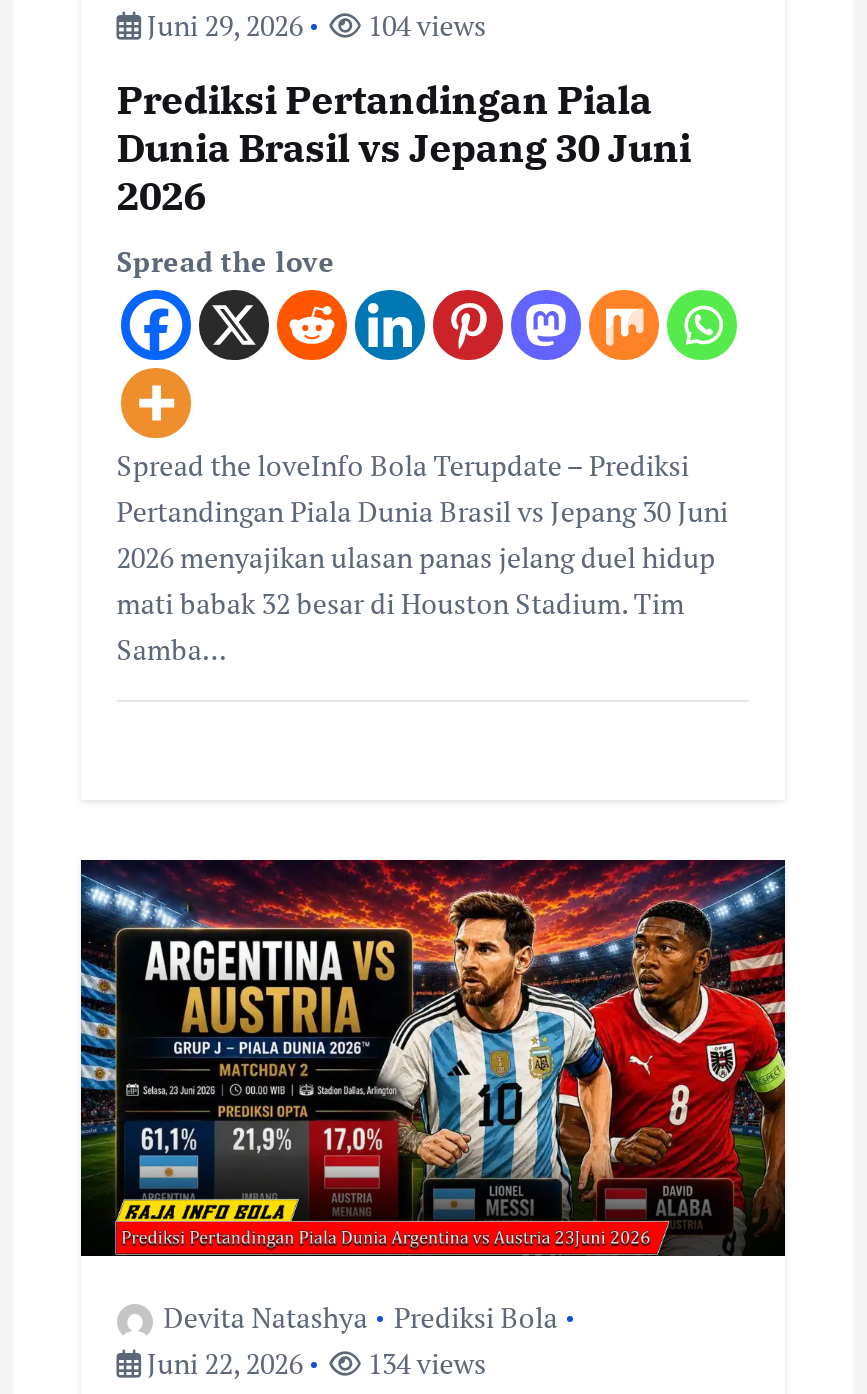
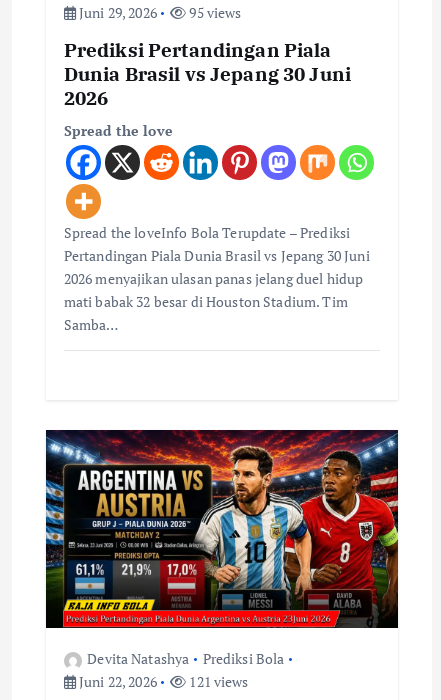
[141,5,486,43] Juni 29, 2026 104 views -> [76,3,241,22] Juni 29, 2026 95 views
[141,1345,486,1383] Juni 22, 2026 134 views -> [76,672,249,691] Juni 22, 2026 121 views

